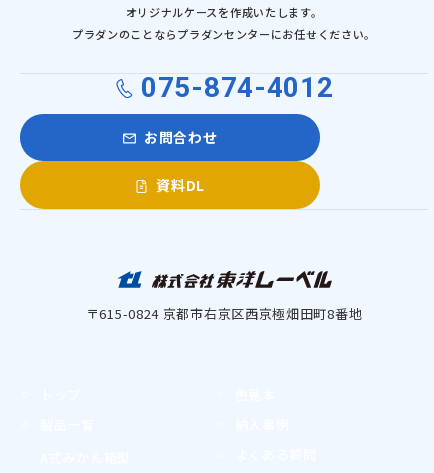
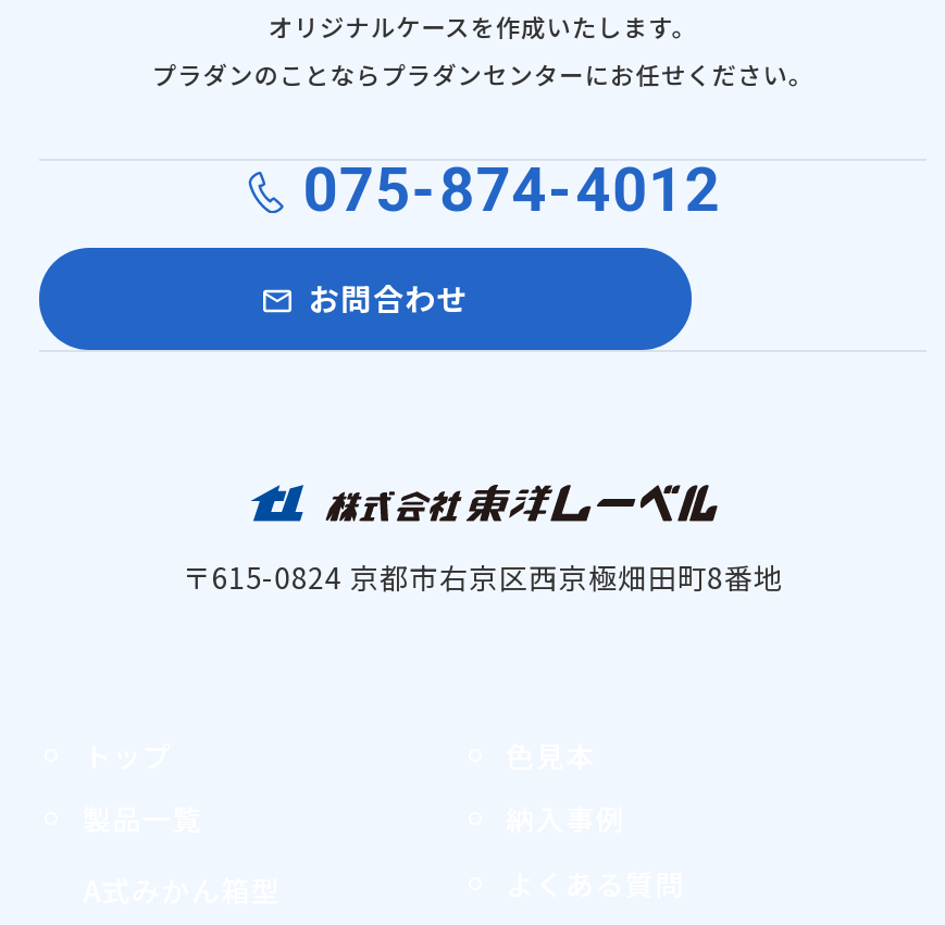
[156,175,205,195] 資料DL -> none

